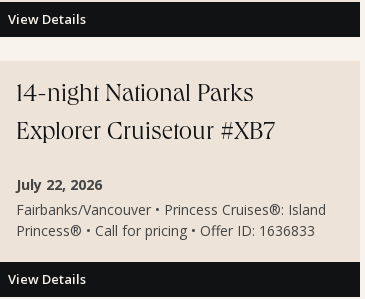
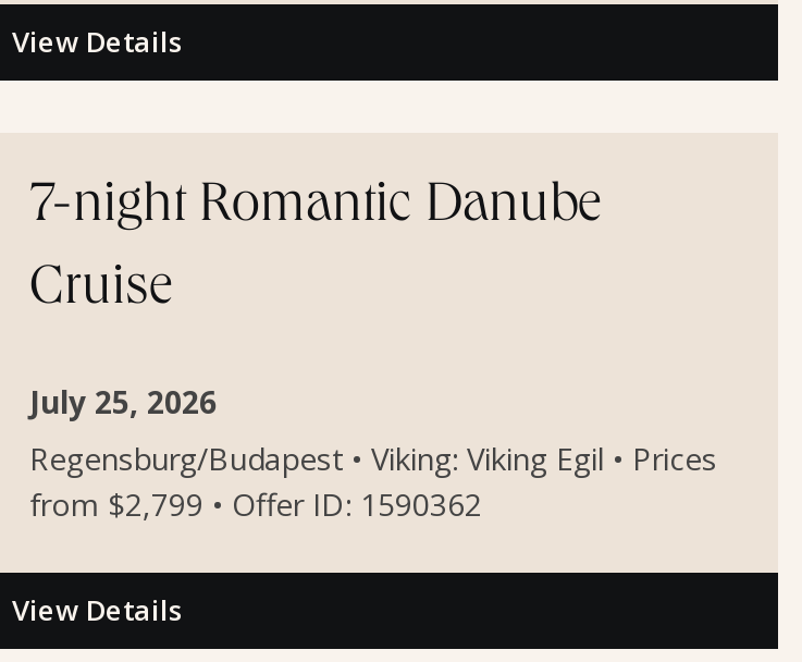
[16,83,254,109] 14-night National Parks -> [29,181,602,238] 7-night Romantic Danube
[16,121,275,147] Explorer Cruisetour #XB7 -> [29,264,173,321] Cruise
[16,174,326,240] July 22, 2026 | Fairbanks/Vancouver • Princess Cruises®: Island | Princess® • Call for pricing • Offer ID: 1636833 -> [29,381,717,524] July 25, 2026 | Regensburg/Budapest • Viking: Viking Egil • Prices | from $2,799 • Offer ID: 1590362

